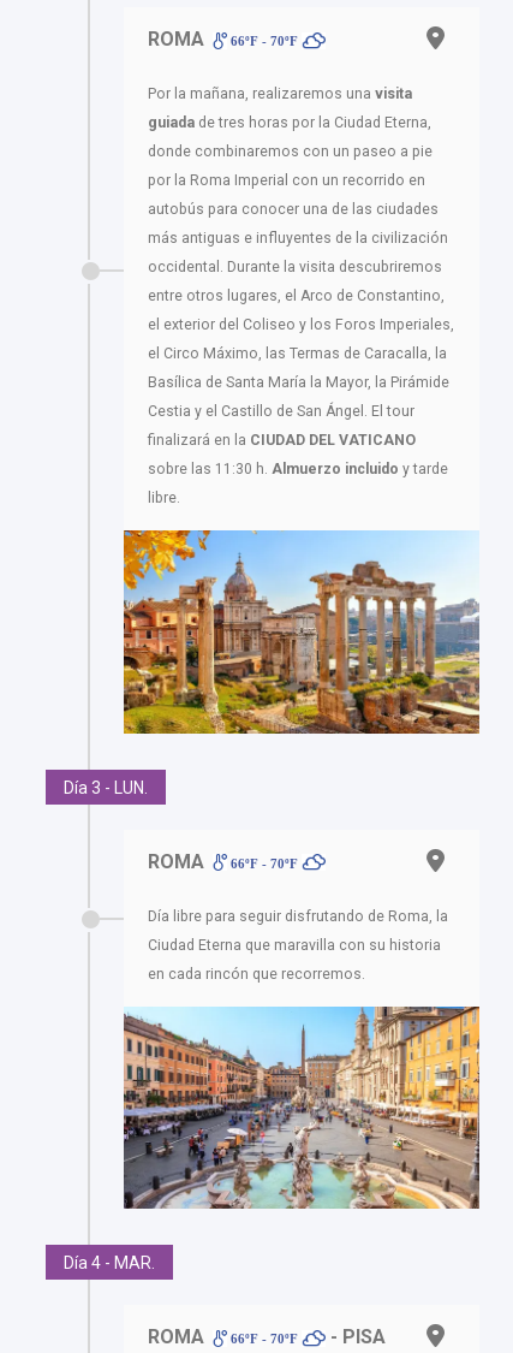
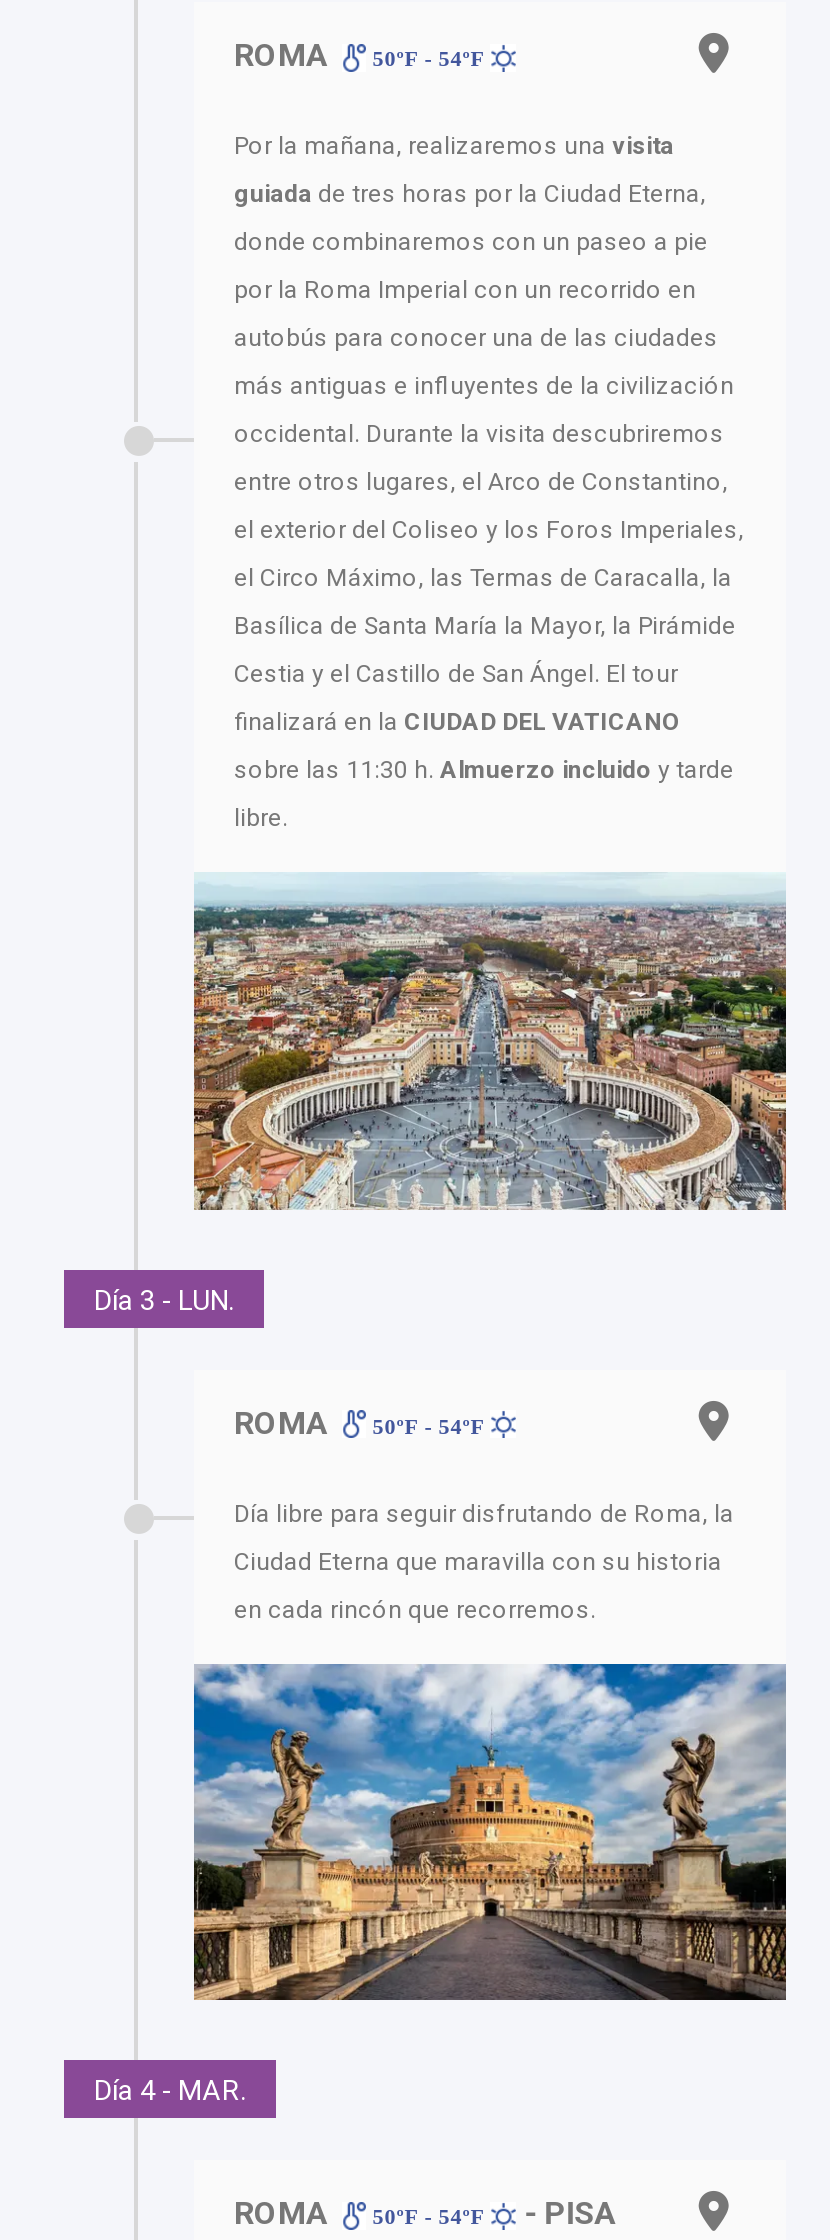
[148,28,302,51] ROMA 66ºF - 70ºF -> [234,37,490,75] ROMA 50ºF - 54ºF
[123,529,481,735] [image] -> [192,872,788,1212] [image]
[148,850,302,873] ROMA 66ºF - 70ºF -> [234,1403,490,1441] ROMA 50ºF - 54ºF
[123,1005,481,1210] [image] -> [192,1662,788,2002] [image]
[148,1325,385,1348] ROMA 66ºF - 70ºF - PISA -> [234,2193,616,2231] ROMA 50ºF - 54ºF - PISA

